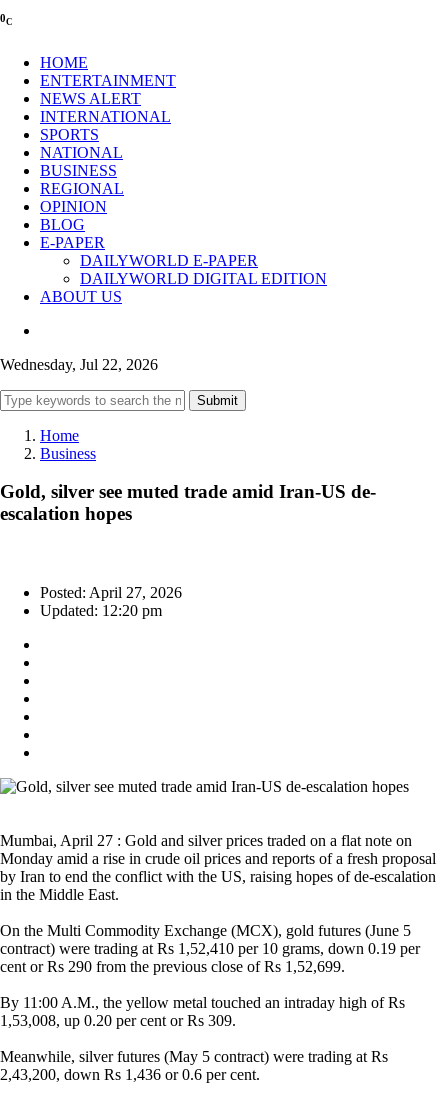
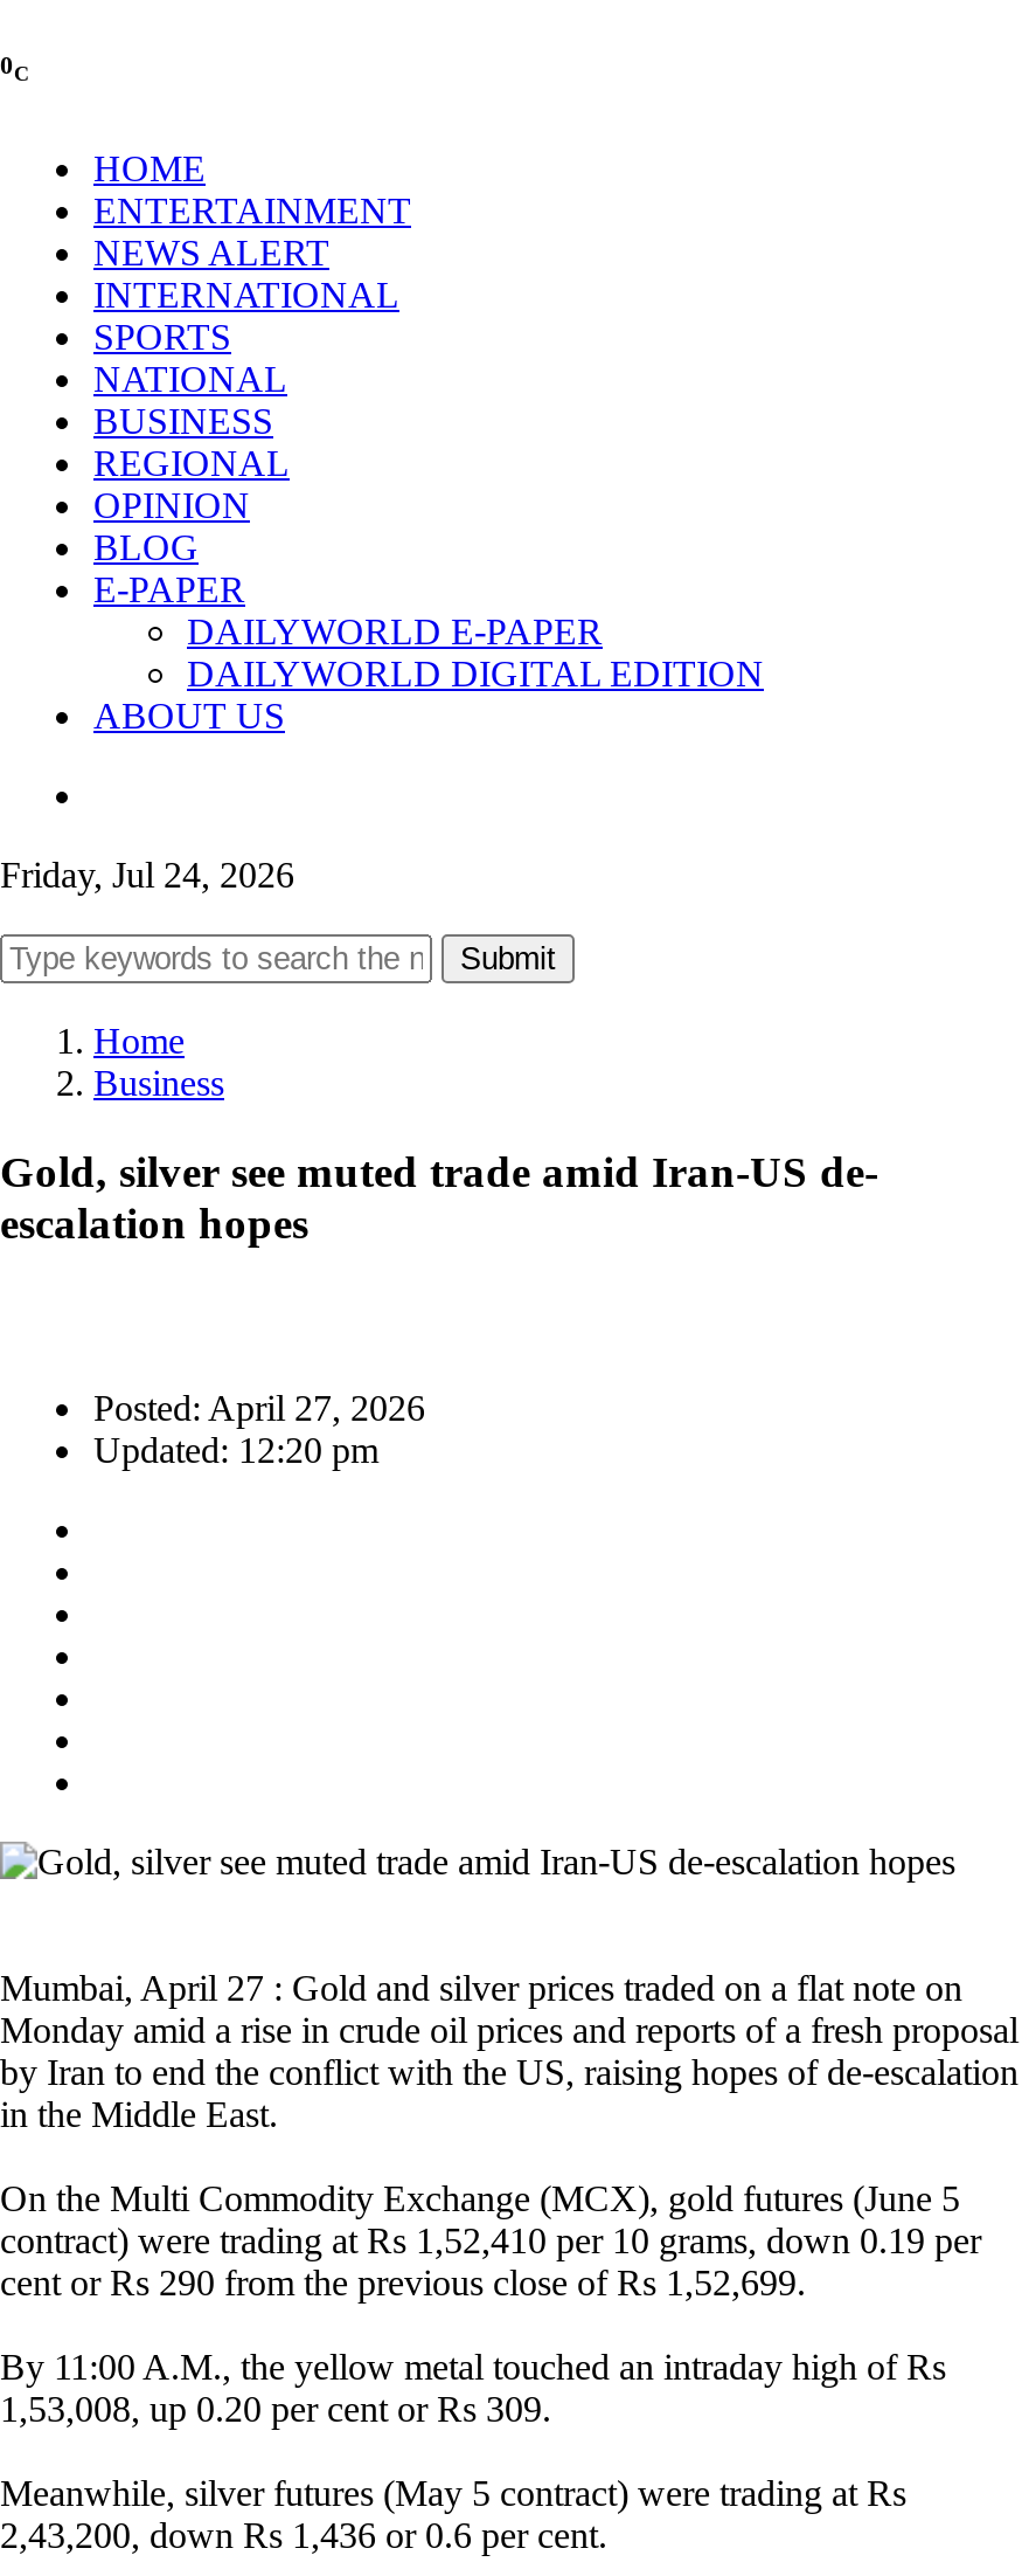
[0,356,158,373] Wednesday, Jul 22, 2026 -> [0,854,294,894] Friday, Jul 24, 2026

